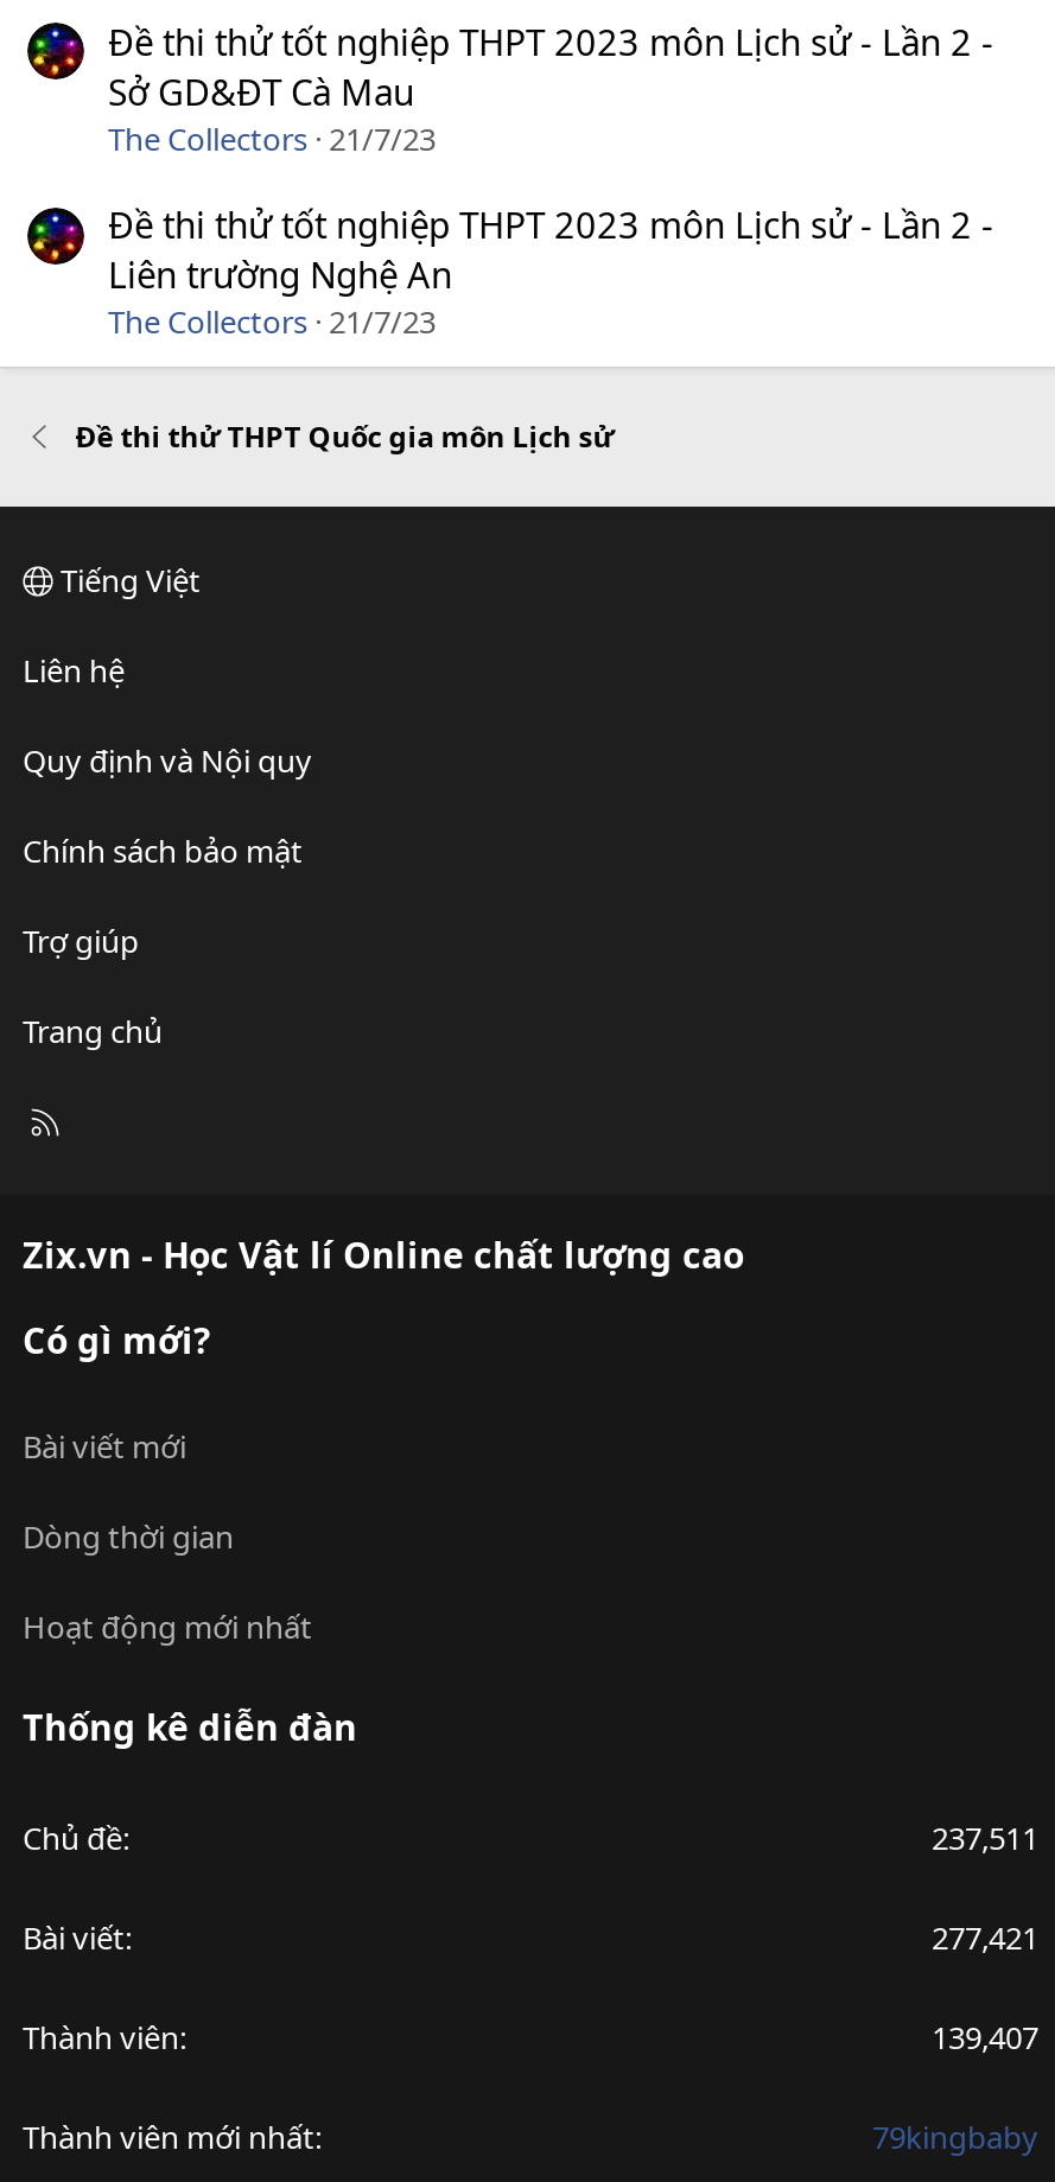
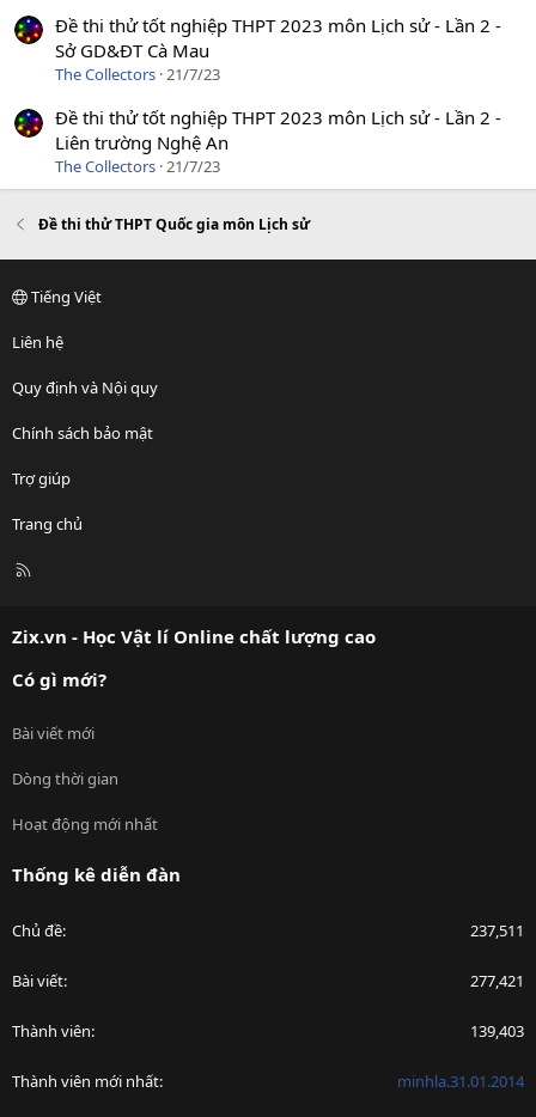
[932,2016,1038,2058] 139,407 -> [470,1020,524,1042] 139,403
[872,2115,1038,2158] 79kingbaby -> [397,1070,524,1092] minhla.31.01.2014

